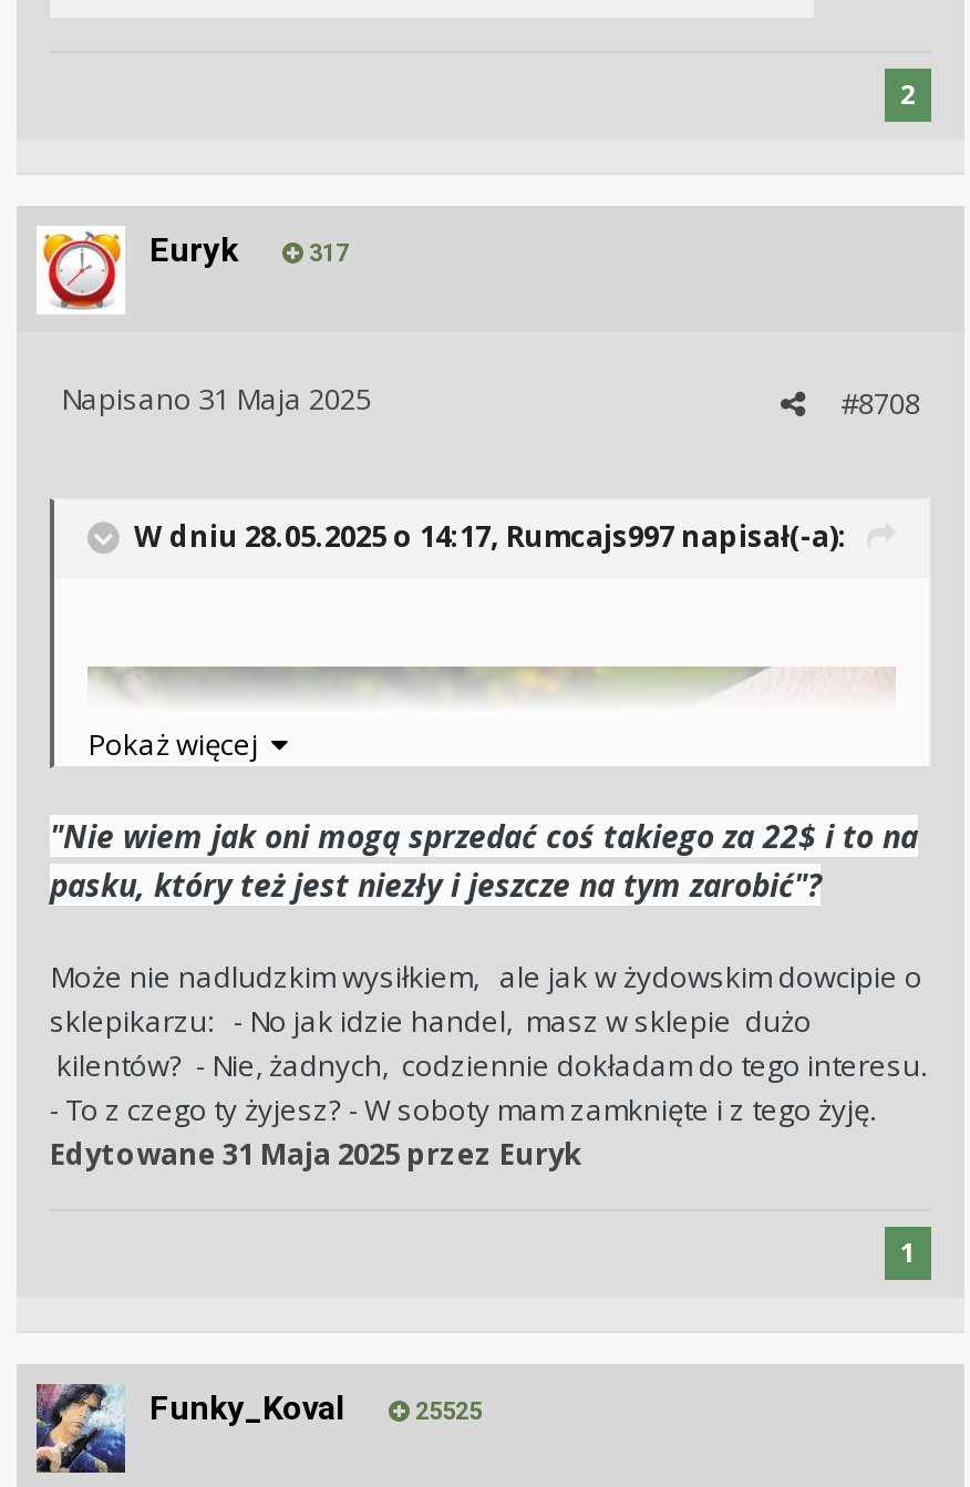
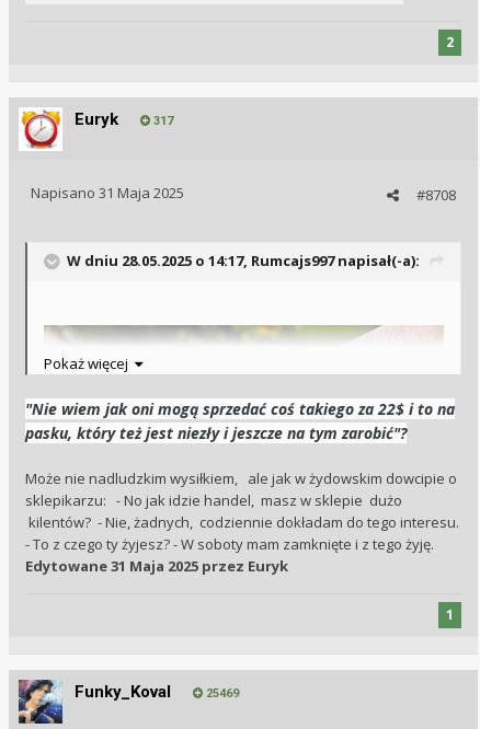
[409,1397,482,1426] 25525 -> [203,686,239,701] 25469

